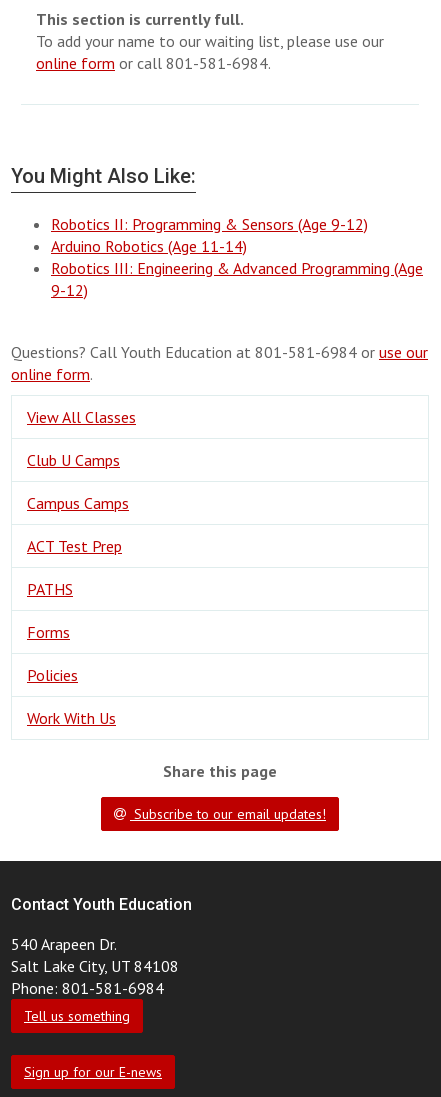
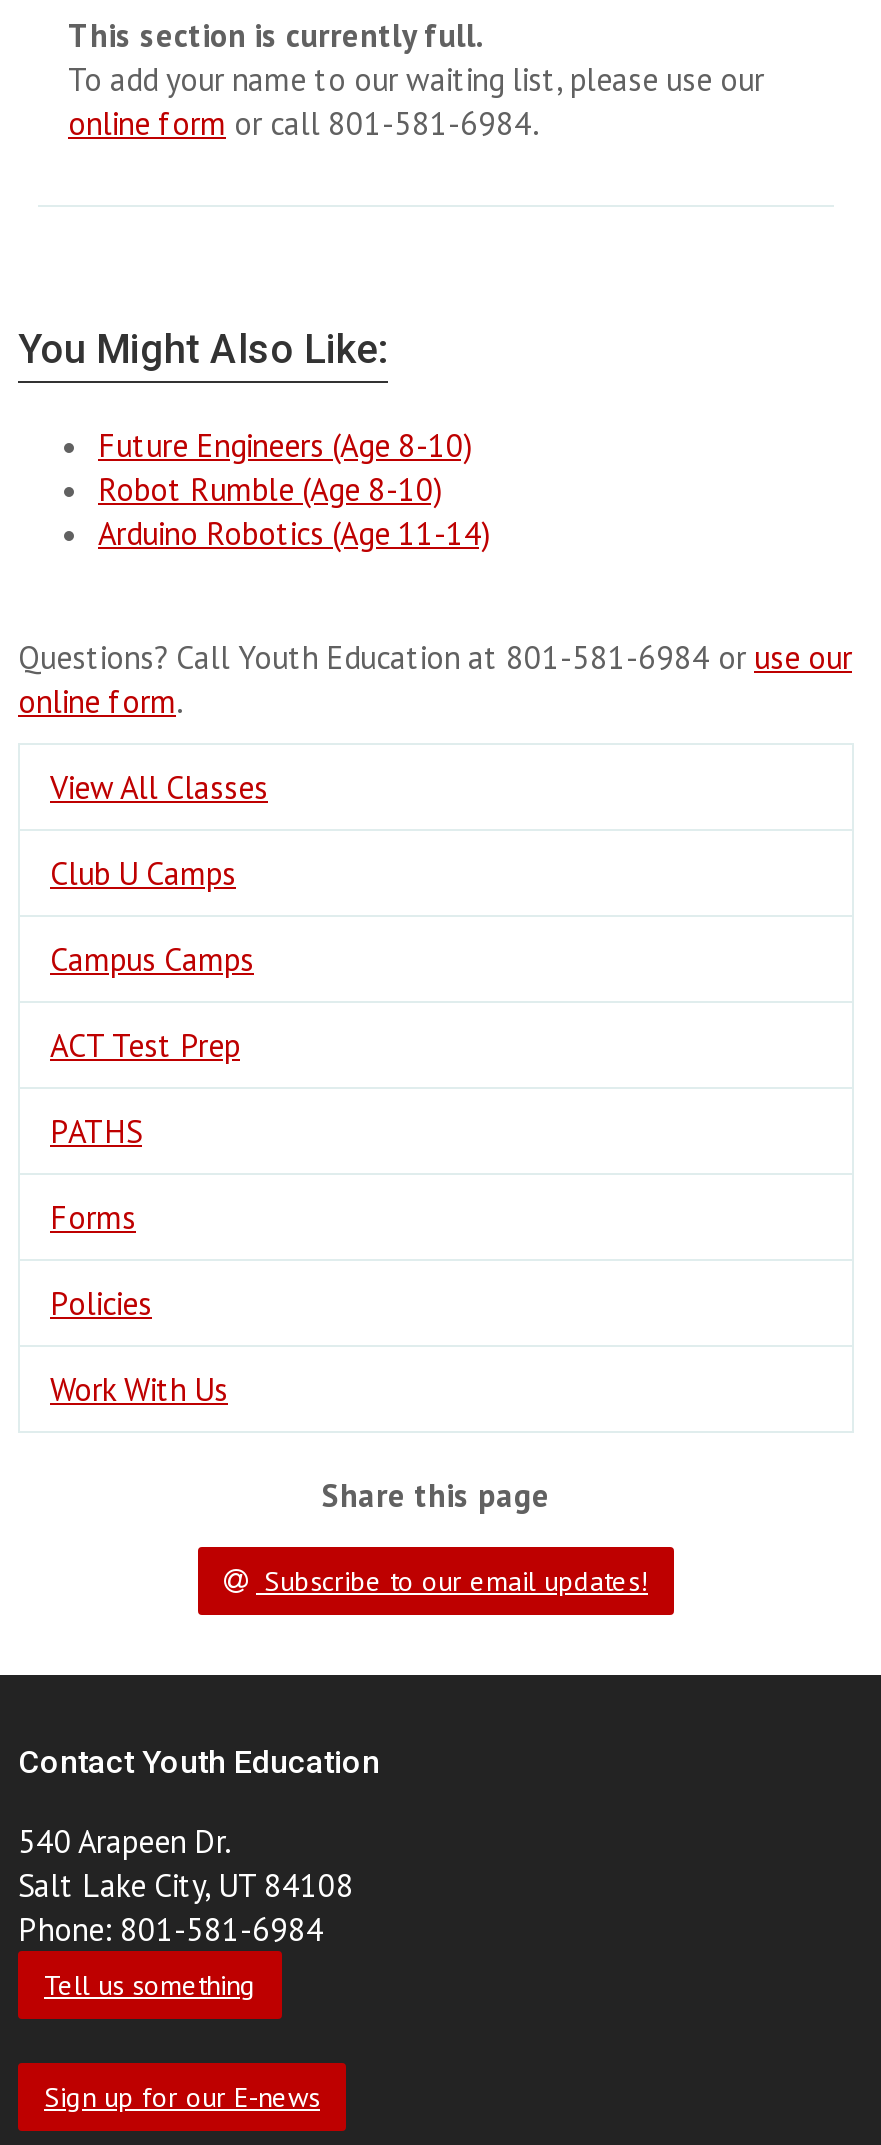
[51,214,368,234] Robotics II: Programming & Sensors (Age 9-12) -> [98,425,472,509] Future Engineers (Age 8-10) | Robot Rumble (Age 8-10)
moved [51,236,247,256] -> [98,513,490,553]: Arduino Robotics (Age 11-14)
[51,258,423,300] Robotics III: Engineering & Advanced Programming (Age | 9-12) -> none

